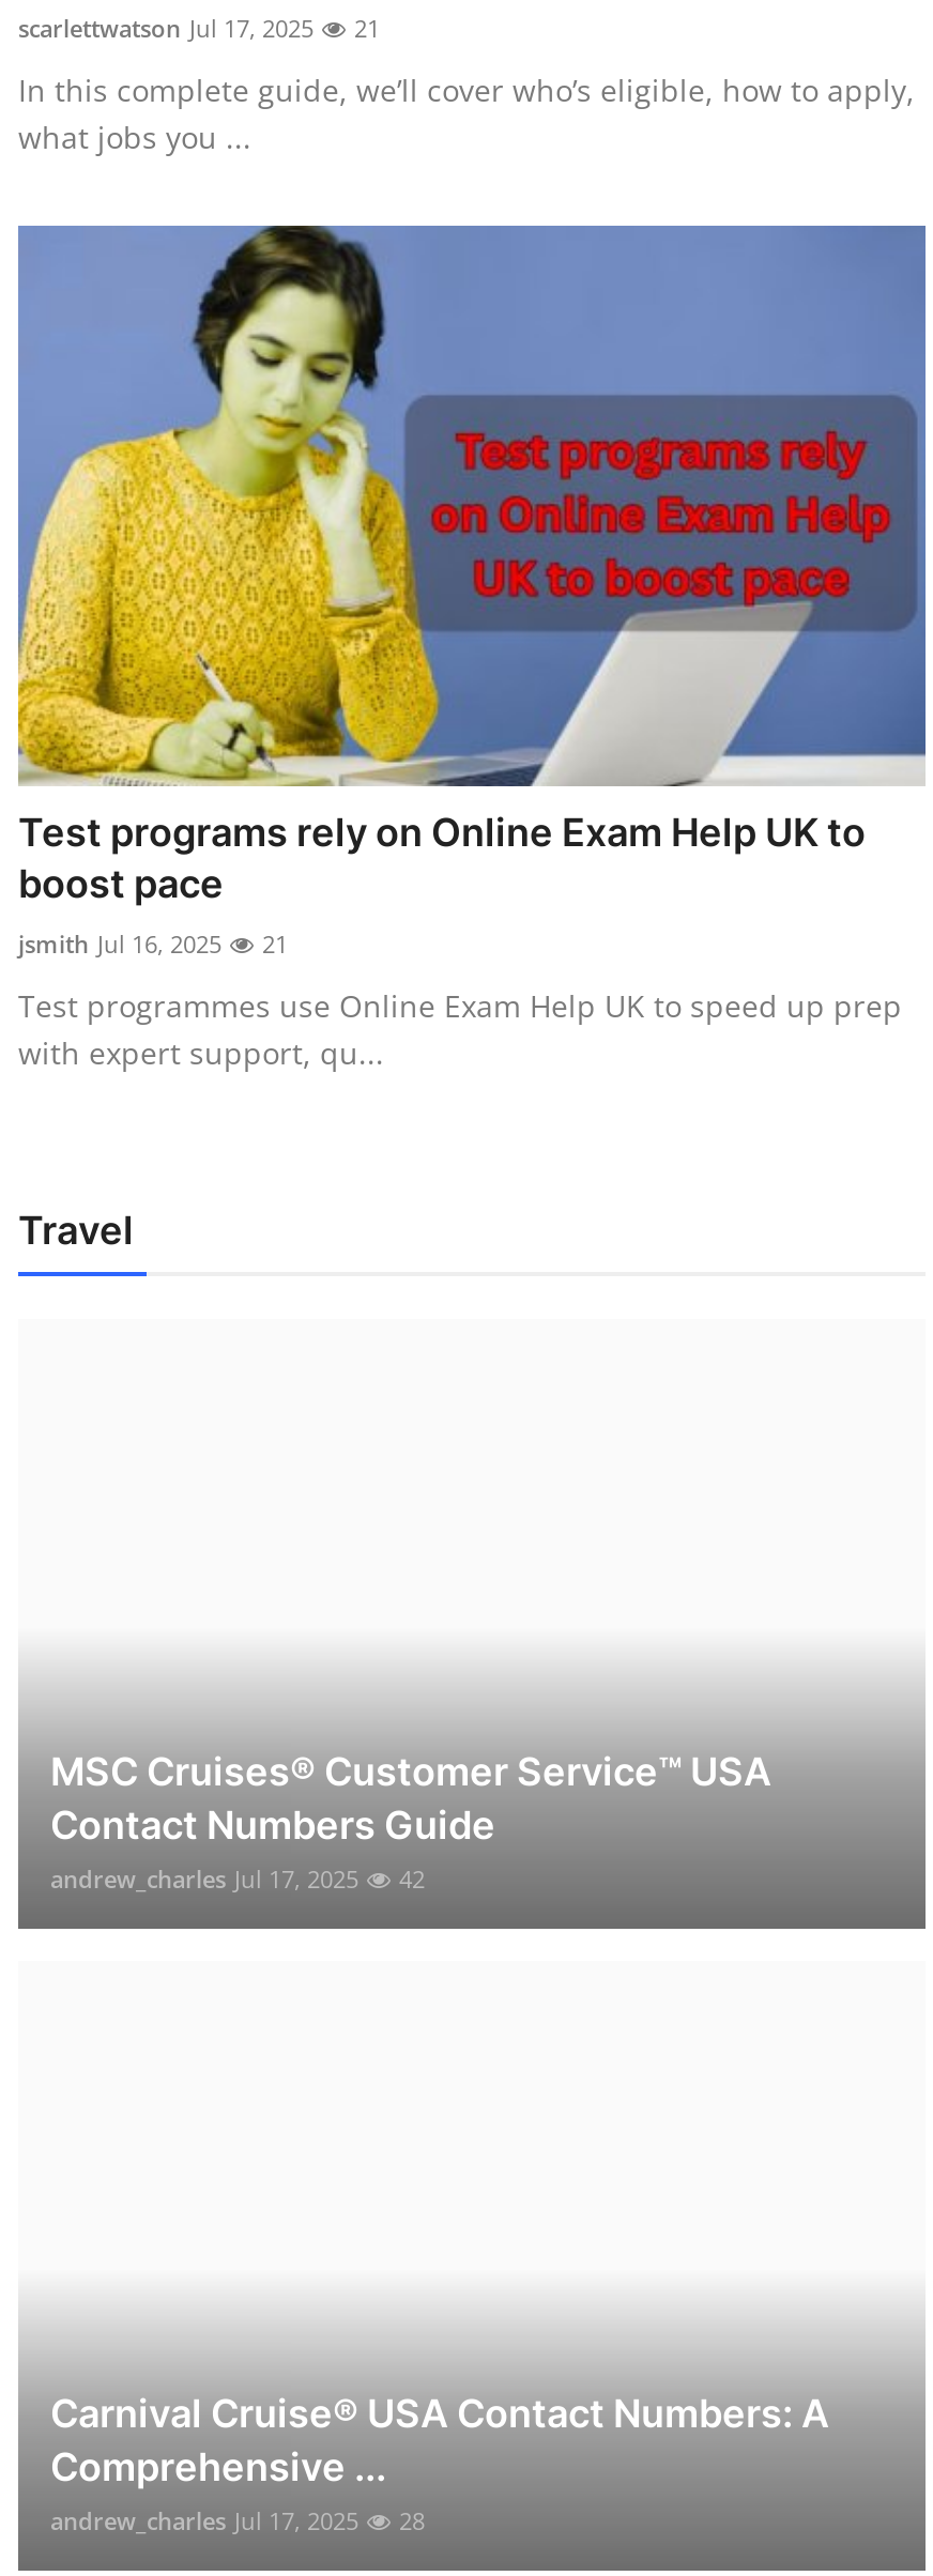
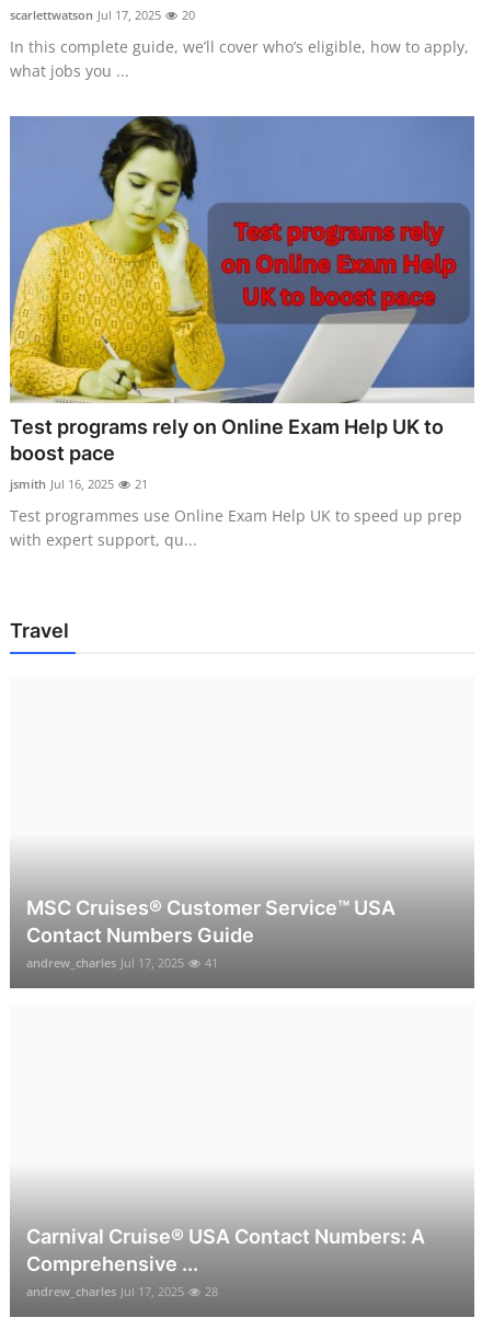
[18,11,380,43] scarlettwatson Jul 17, 2025 21 -> [10,6,195,23] scarlettwatson Jul 17, 2025 20
[50,1863,425,1895] andrew_charles Jul 17, 2025 42 -> [26,955,218,971] andrew_charles Jul 17, 2025 41

